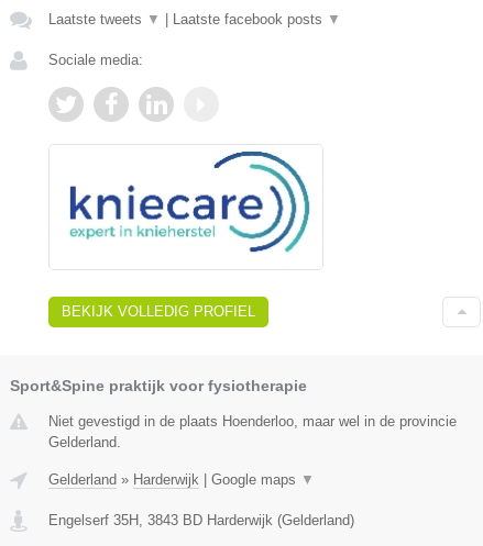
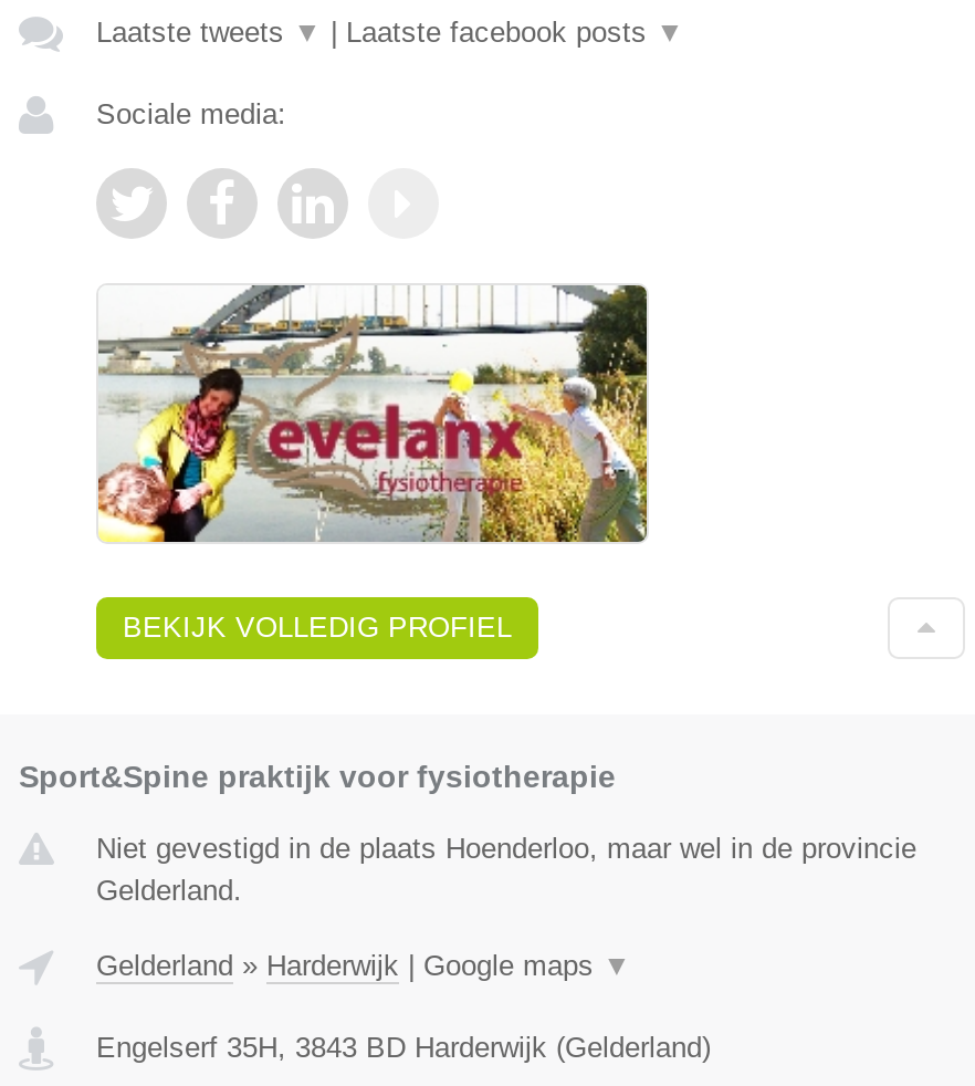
[50,145,322,269] [image] -> [96,283,649,544] [image]

